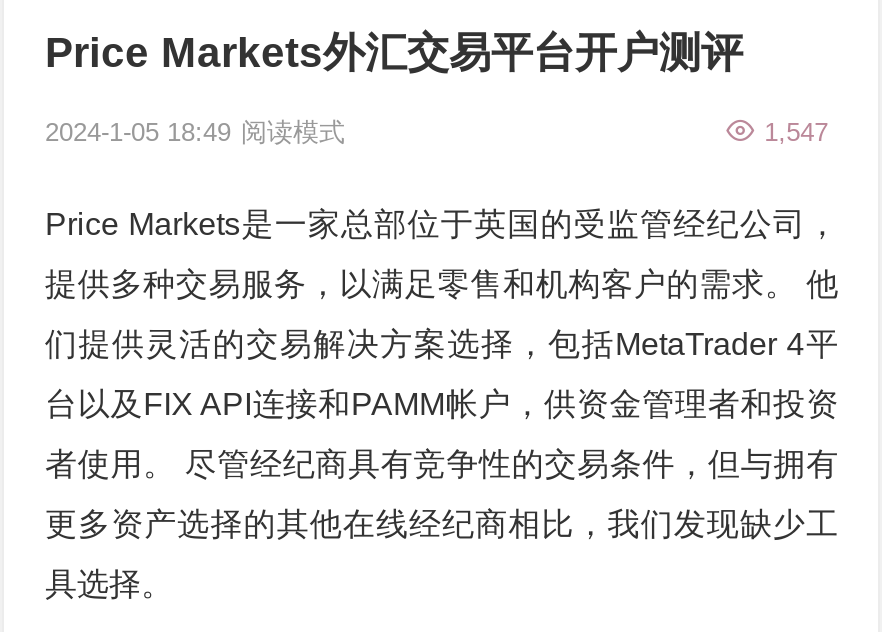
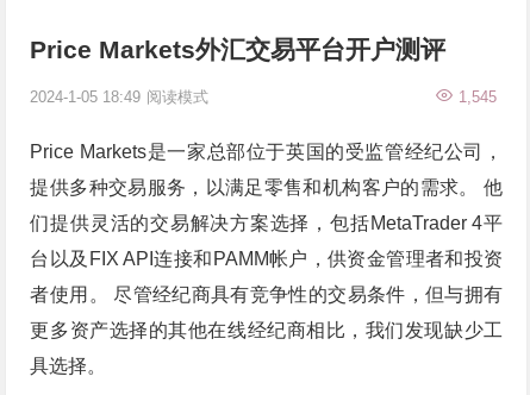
[764,117,828,147] 1,547 -> [459,88,497,106] 1,545

